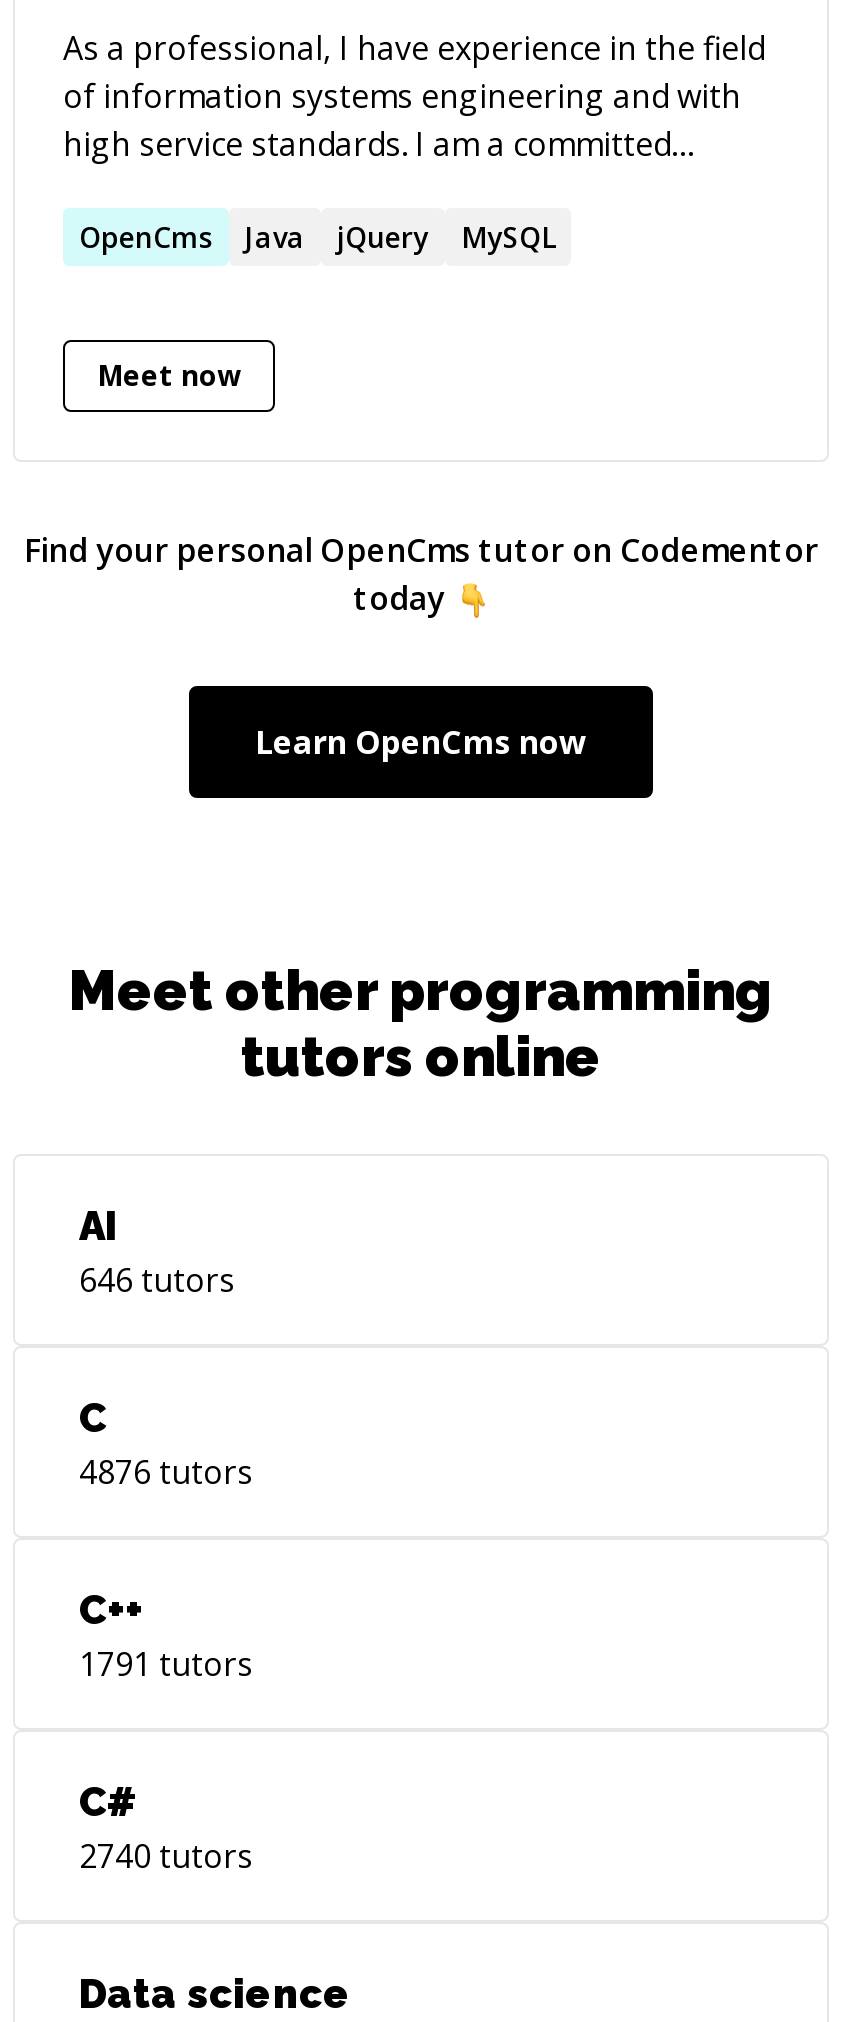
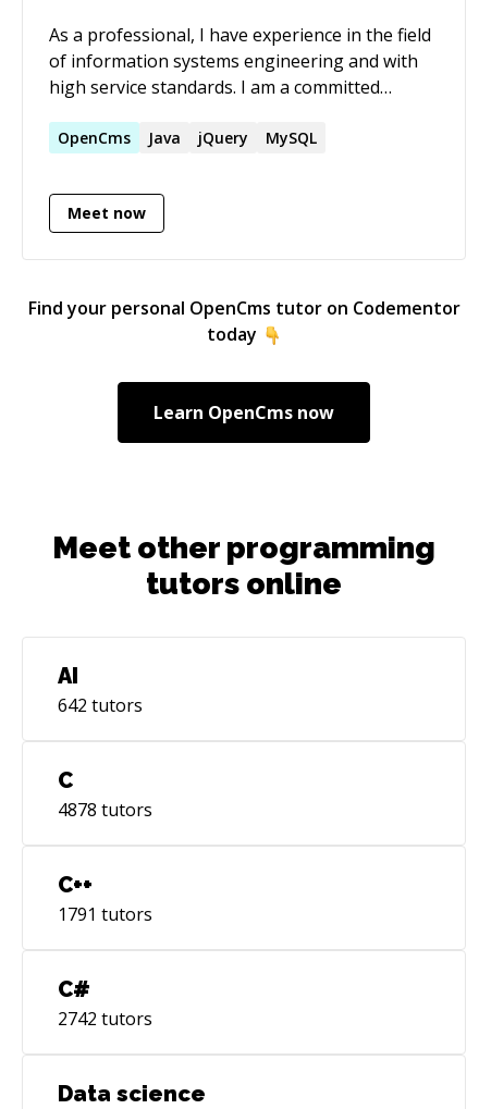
[79,1258,235,1302] 646 tutors -> [58,693,143,717] 642 tutors
[79,1450,253,1494] 4876 tutors -> [58,798,152,822] 4878 tutors
[79,1834,253,1878] 2740 tutors -> [58,1007,152,1031] 2742 tutors

